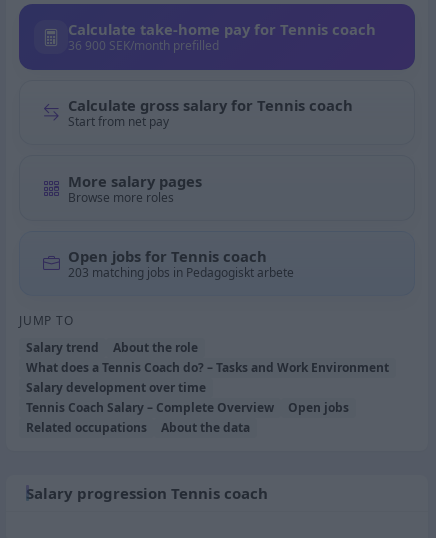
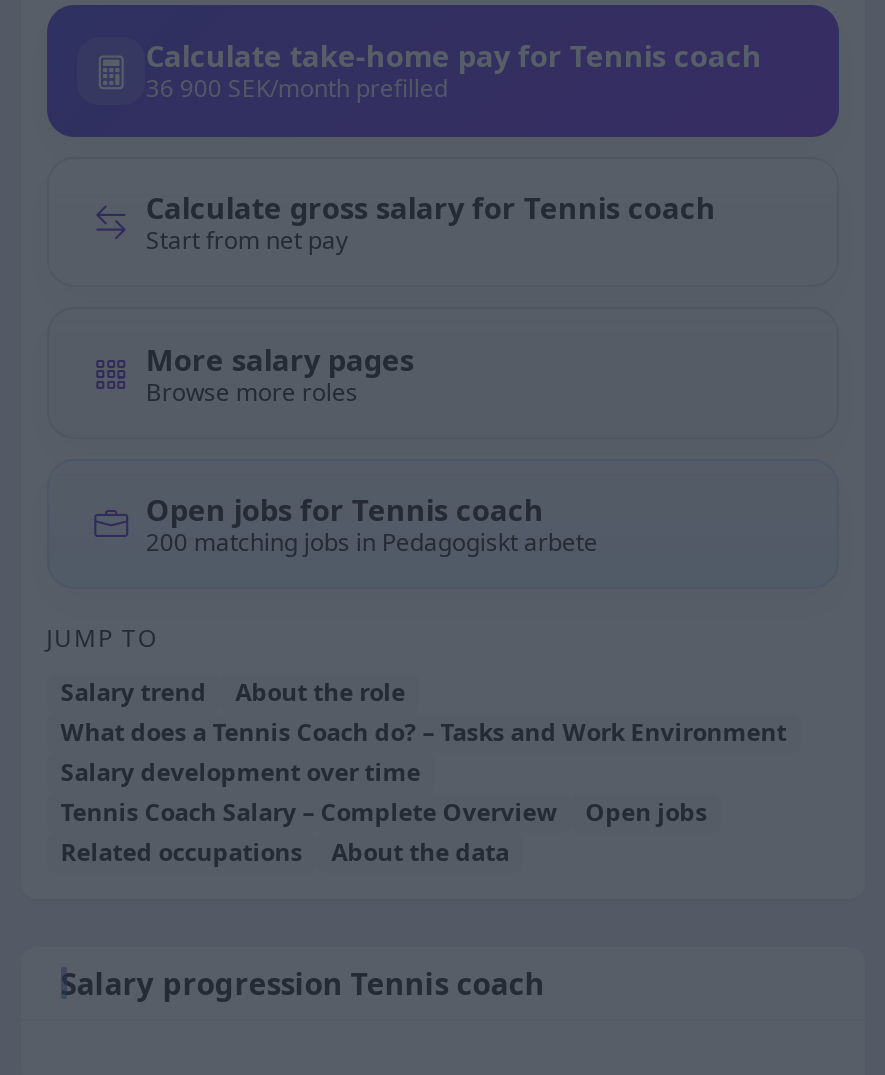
[68,264,294,281] 203 matching jobs in Pedagogiskt arbete -> [146,525,598,559] 200 matching jobs in Pedagogiskt arbete

